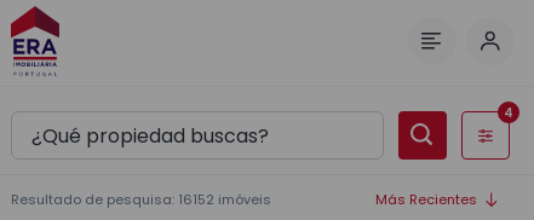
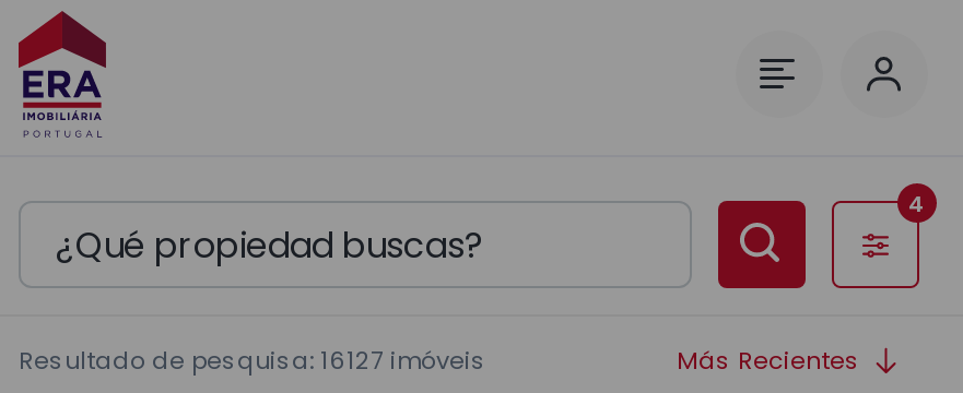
[11,190,271,209] Resultado de pesquisa 16152 imóveis -> [19,343,486,378] Resultado de pesquisa 16127 imóveis

